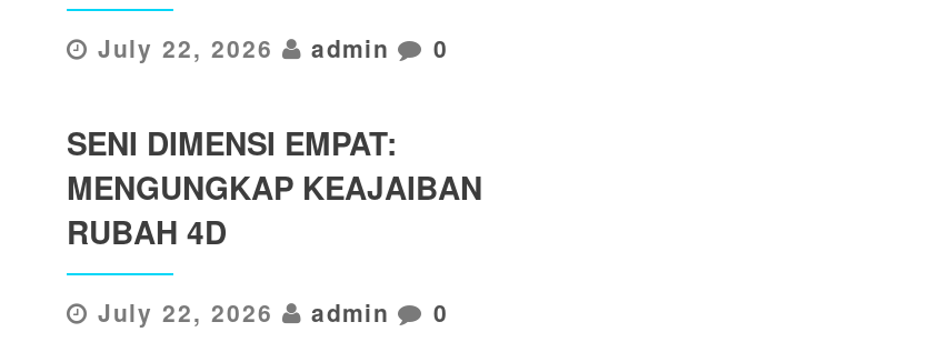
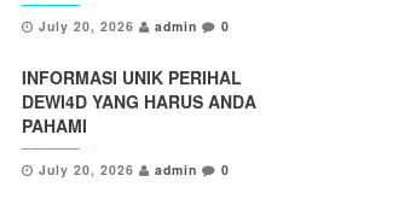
[98,31,449,64] July 22, 2026 admin 0 -> [39,17,230,35] July 20, 2026 admin 0
[67,120,482,253] SENI DIMENSI EMPAT: | MENGUNGKAP KEAJAIBAN | RUBAH 4D -> [22,65,256,137] INFORMASI UNIK PERIHAL | DEWI4D YANG HARUS ANDA | PAHAMI
[98,295,449,329] July 22, 2026 admin 0 -> [39,160,230,178] July 20, 2026 admin 0

